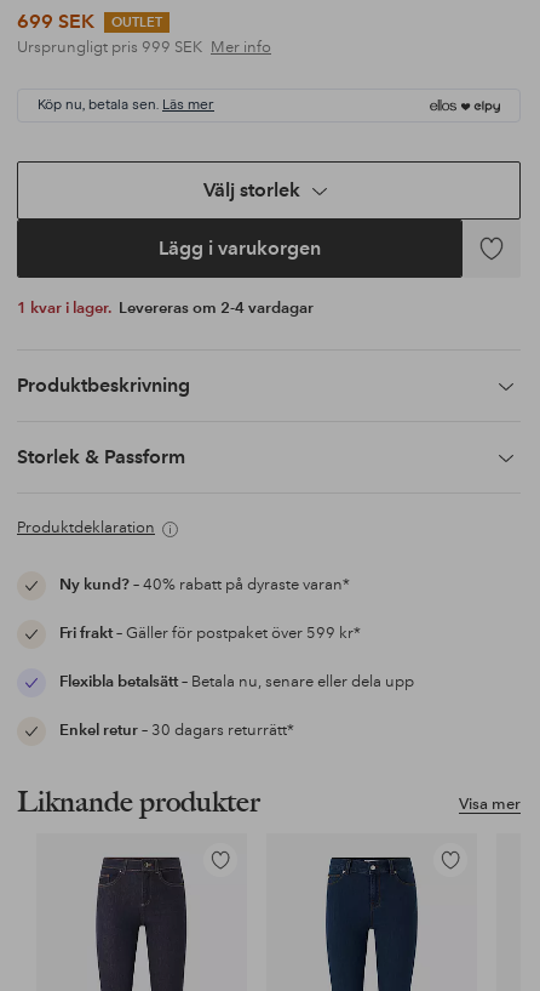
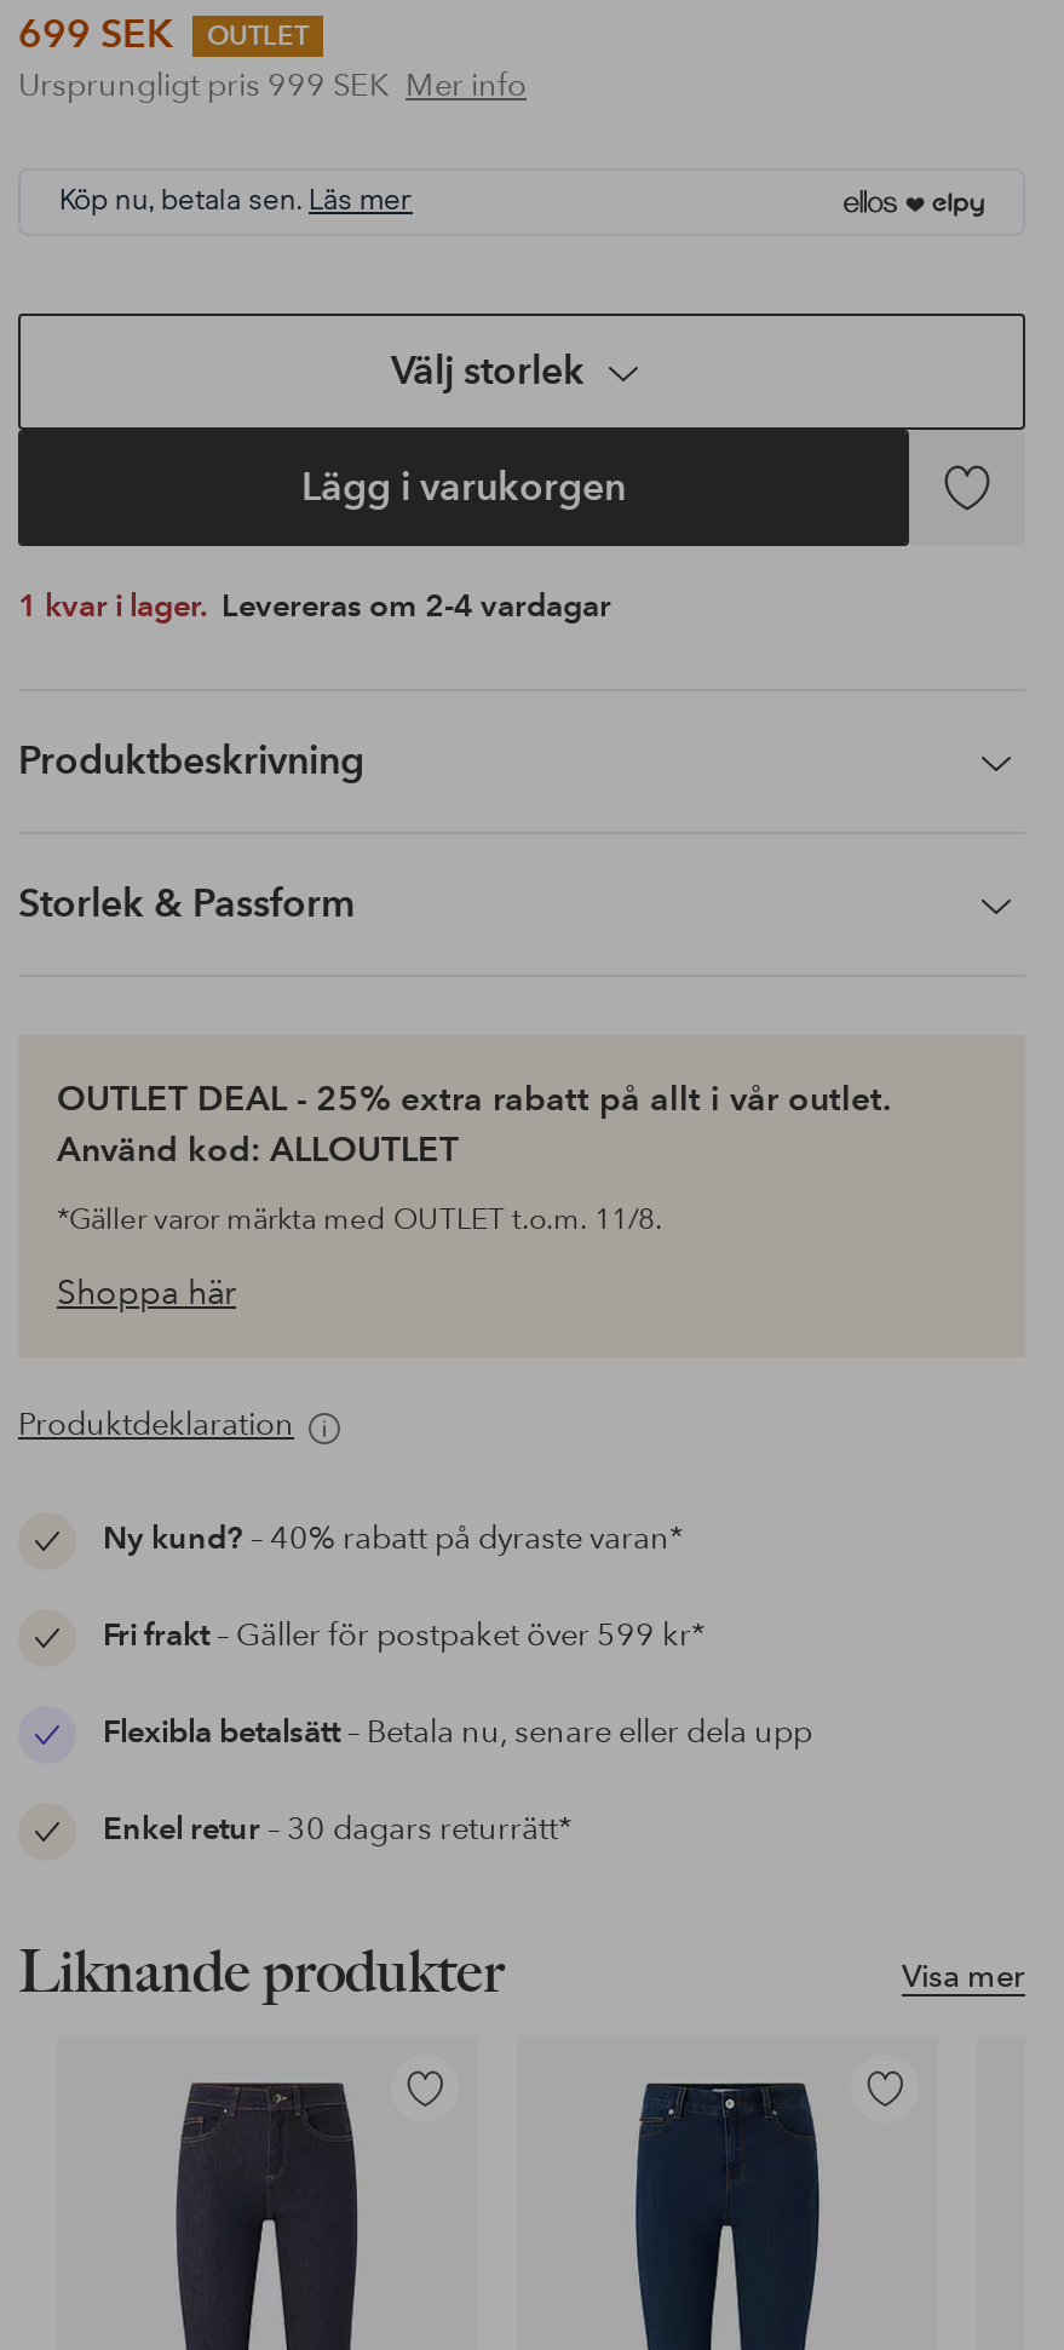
none -> [57,1077,892,1315] OUTLET DEAL - 25% extra rabatt på allt i vår outlet. | Använd kod: ALLOUTLET | *Gäller varor märkta med OUTLET t.o.m. 11/8. | Shoppa här

